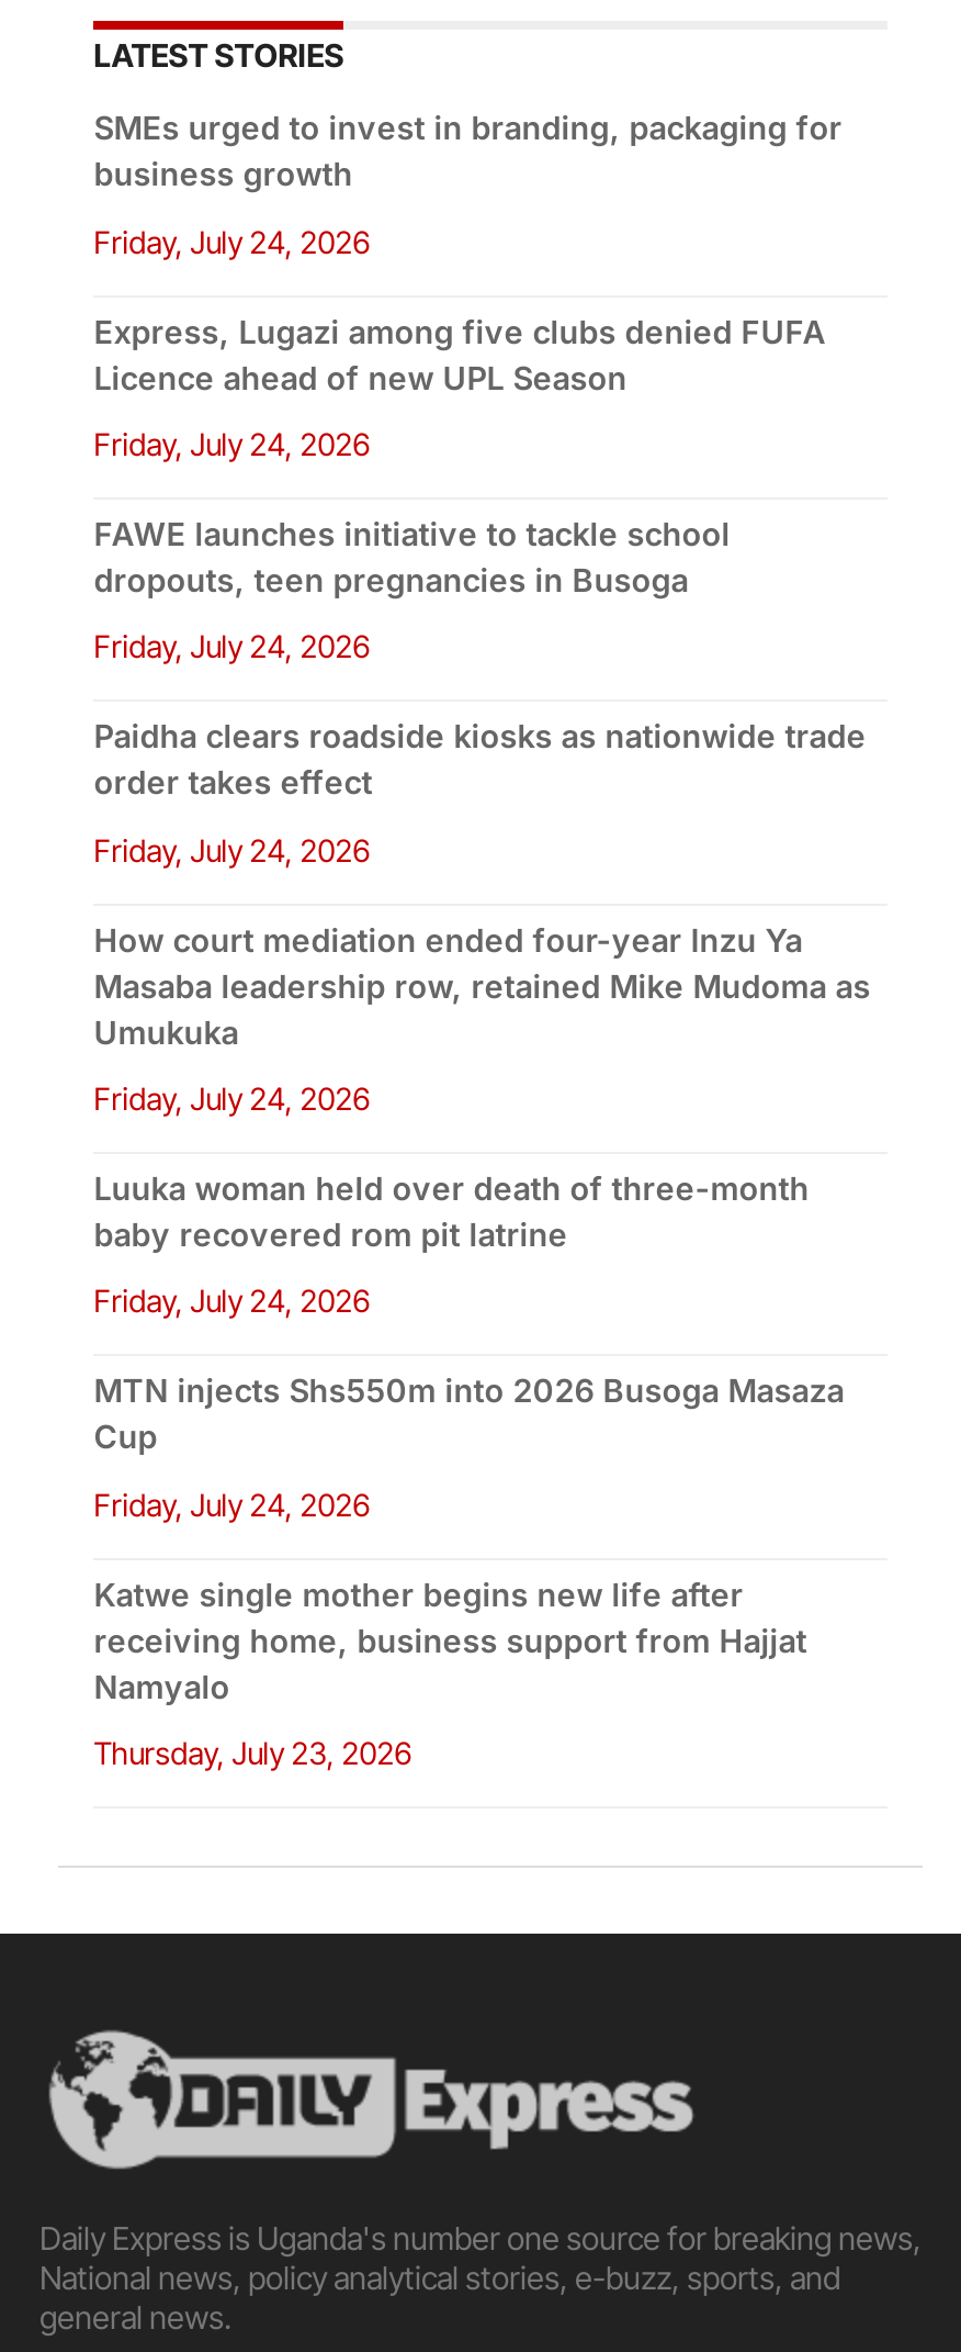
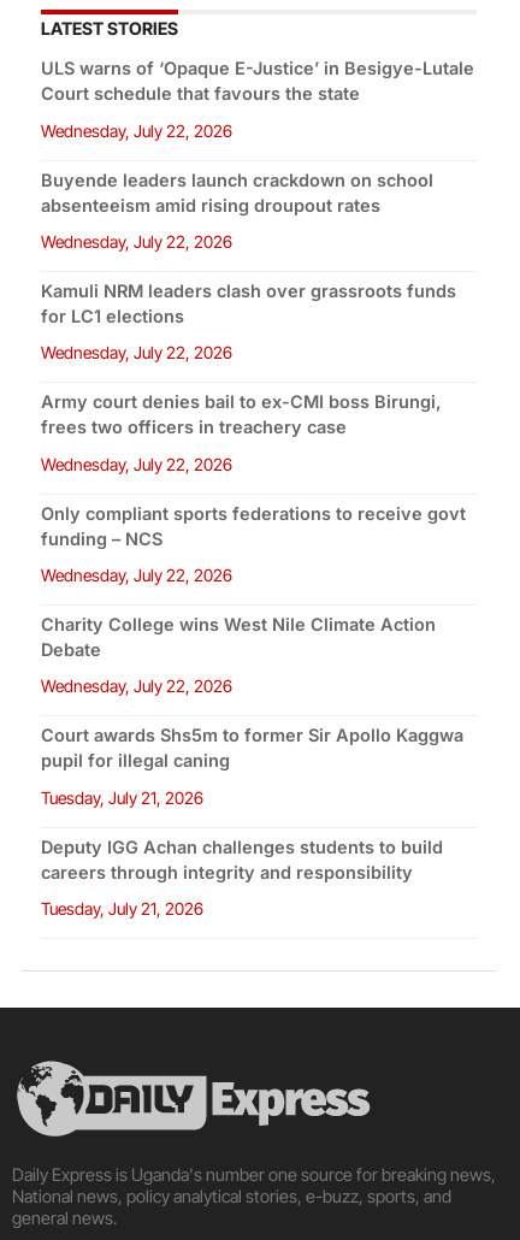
[94,109,842,192] SMEs urged to invest in branding, packaging for | business growth -> [41,58,475,104] ULS warns of ‘Opaque E-Justice’ in Besigye-Lutale | Court schedule that favours the state
[94,222,370,259] Friday, July 24, 2026 -> [41,120,233,140] Wednesday, July 22, 2026
[94,312,827,395] Express, Lugazi among five clubs denied FUFA | Licence ahead of new UPL Season -> [41,169,434,215] Buyende leaders launch crackdown on school | absenteeism amid rising droupout rates
[94,425,370,462] Friday, July 24, 2026 -> [41,231,233,251] Wednesday, July 22, 2026
[94,515,730,598] FAWE launches initiative to tackle school | dropouts, teen pregnancies in Busoga -> [41,280,457,326] Kamuli NRM leaders clash over grassroots funds | for LC1 elections
[94,628,370,665] Friday, July 24, 2026 -> [41,342,233,363] Wednesday, July 22, 2026
[94,718,866,801] Paidha clears roadside kiosks as nationwide trade | order takes effect -> [41,392,442,437] Army court denies bail to ex-CMI boss Birungi, | frees two officers in treachery case
[94,831,370,868] Friday, July 24, 2026 -> [41,454,233,474] Wednesday, July 22, 2026
[94,921,871,1050] How court mediation ended four-year Inzu Ya | Masaba leadership row, retained Mike Mudoma as | Umukuka -> [41,503,466,549] Only compliant sports federations to receive govt | funding – NCS
[94,1080,370,1117] Friday, July 24, 2026 -> [41,565,233,585] Wednesday, July 22, 2026
[94,1170,809,1253] Luuka woman held over death of three-month | baby recovered rom pit latrine -> [41,614,436,660] Charity College wins West Nile Climate Action | Debate
[94,1283,370,1320] Friday, July 24, 2026 -> [41,676,233,696] Wednesday, July 22, 2026
[94,1373,844,1456] MTN injects Shs550m into 2026 Busoga Masaza | Cup -> [41,725,464,771] Court awards Shs5m to former Sir Apollo Kaggwa | pupil for illegal caning
[94,1485,370,1523] Friday, July 24, 2026 -> [41,787,204,808] Tuesday, July 21, 2026
[94,1575,807,1705] Katwe single mother begins new life after | receiving home, business support from Hajjat | Namyalo -> [41,837,443,882] Deputy IGG Achan challenges students to build | careers through integrity and responsibility
[94,1734,412,1772] Thursday, July 23, 2026 -> [41,898,204,919] Tuesday, July 21, 2026

